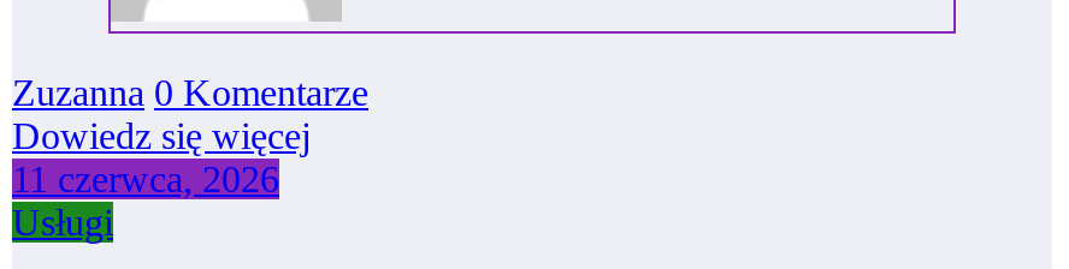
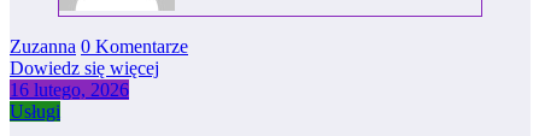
[12,159,279,199] 11 czerwca, 2026 -> [10,79,129,100] 16 lutego, 2026

